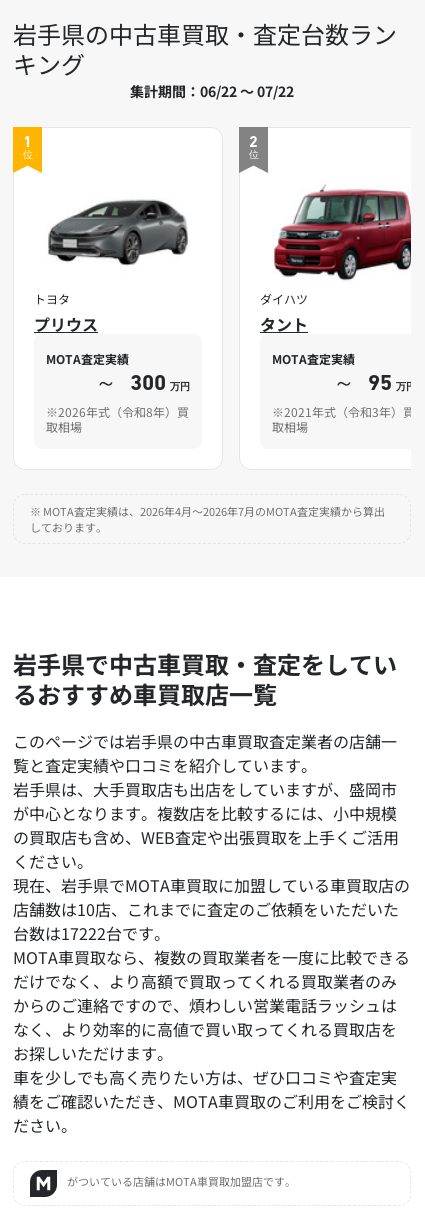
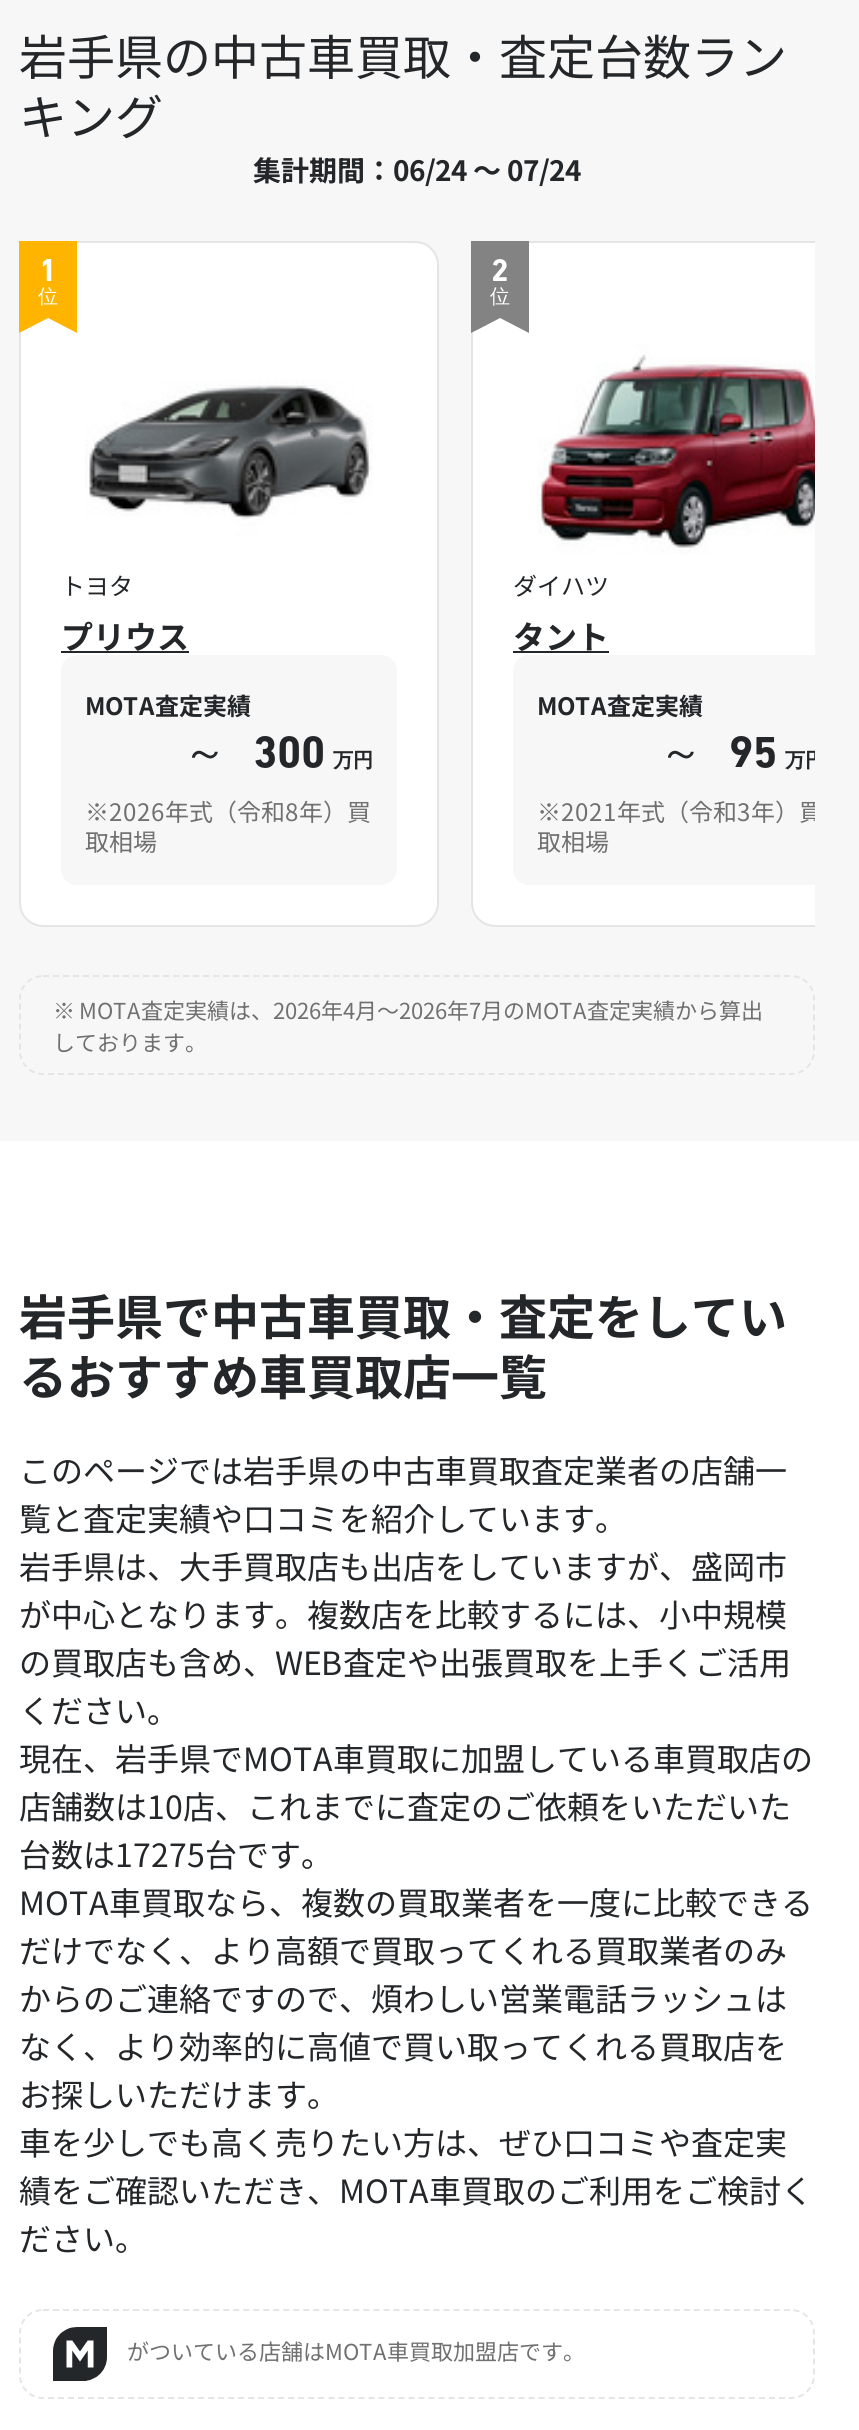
[130,81,294,101] 集計期間：06/22 ～ 07/22 -> [253,148,581,188] 集計期間：06/24 ～ 07/24
[13,921,170,945] 台数は17222台です。 -> [19,1828,333,1876] 台数は17275台です。

